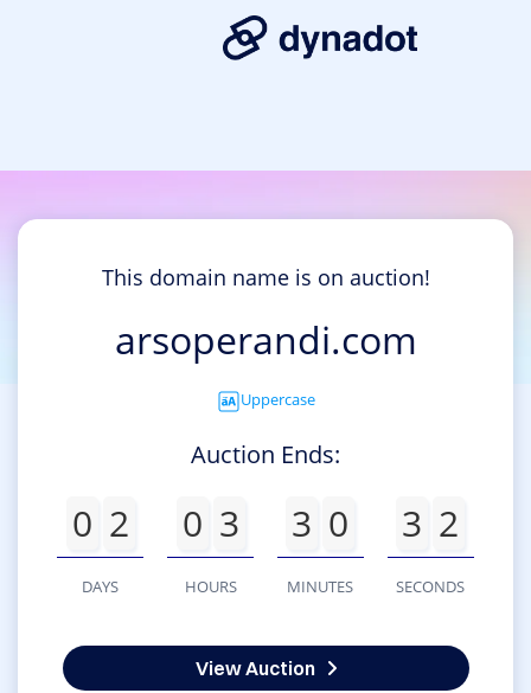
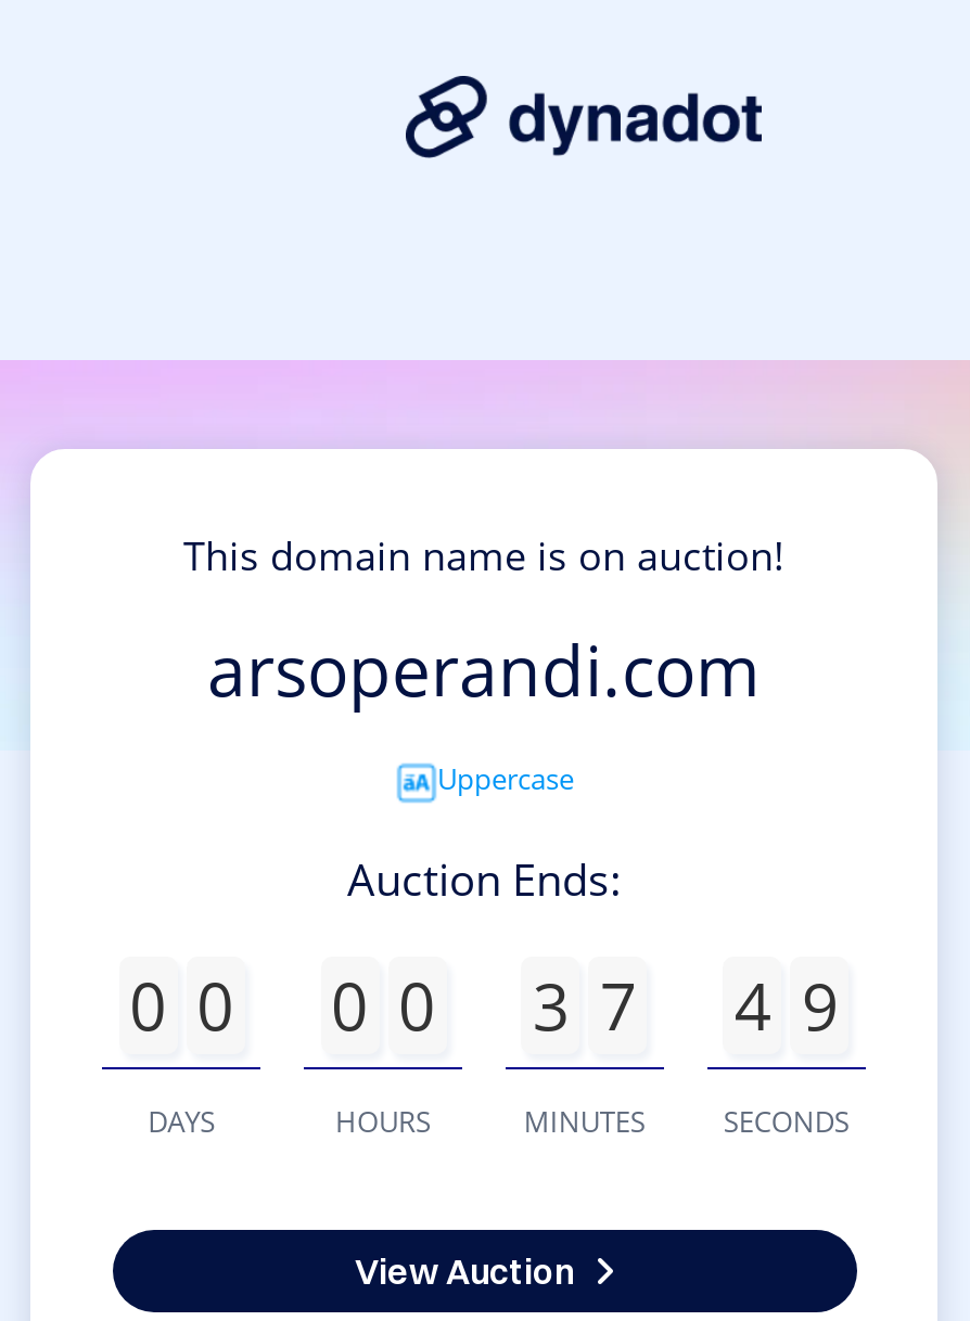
[72,499,129,547] 0 2 -> [129,961,233,1050] 0 0
[182,499,239,547] 0 3 -> [331,961,435,1050] 0 0
[292,499,349,547] 3 0 -> [533,961,637,1050] 3 7
[402,499,459,547] 3 2 -> [734,961,838,1050] 4 9

